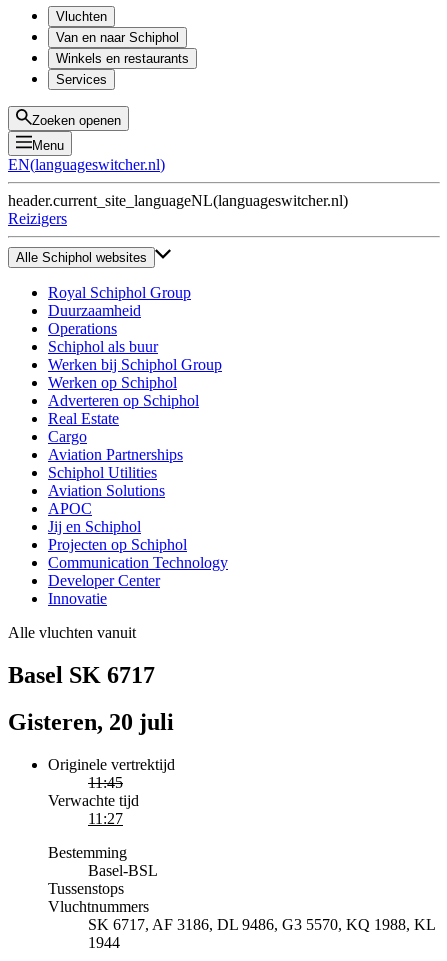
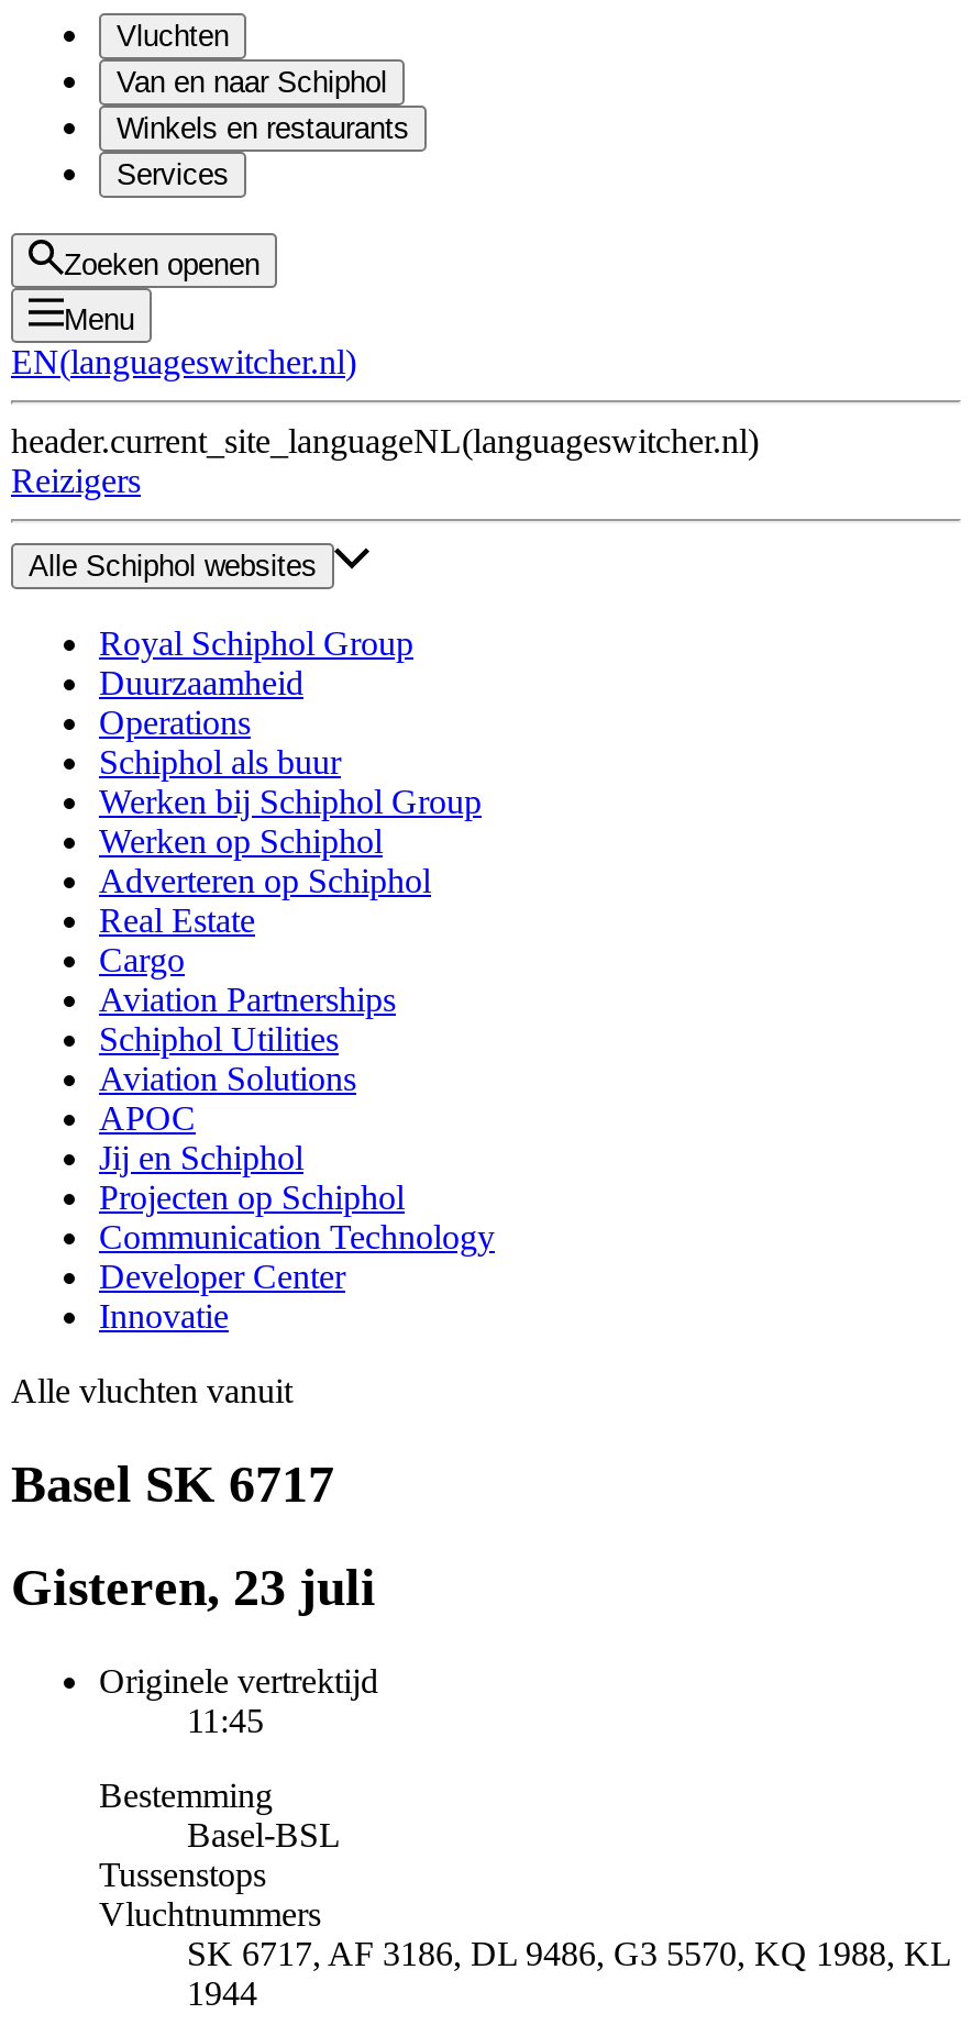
[8,709,174,735] Gisteren, 20 juli -> [11,1558,376,1616] Gisteren, 23 juli
[48,792,139,827] Verwachte tijd | 11:27 -> none

